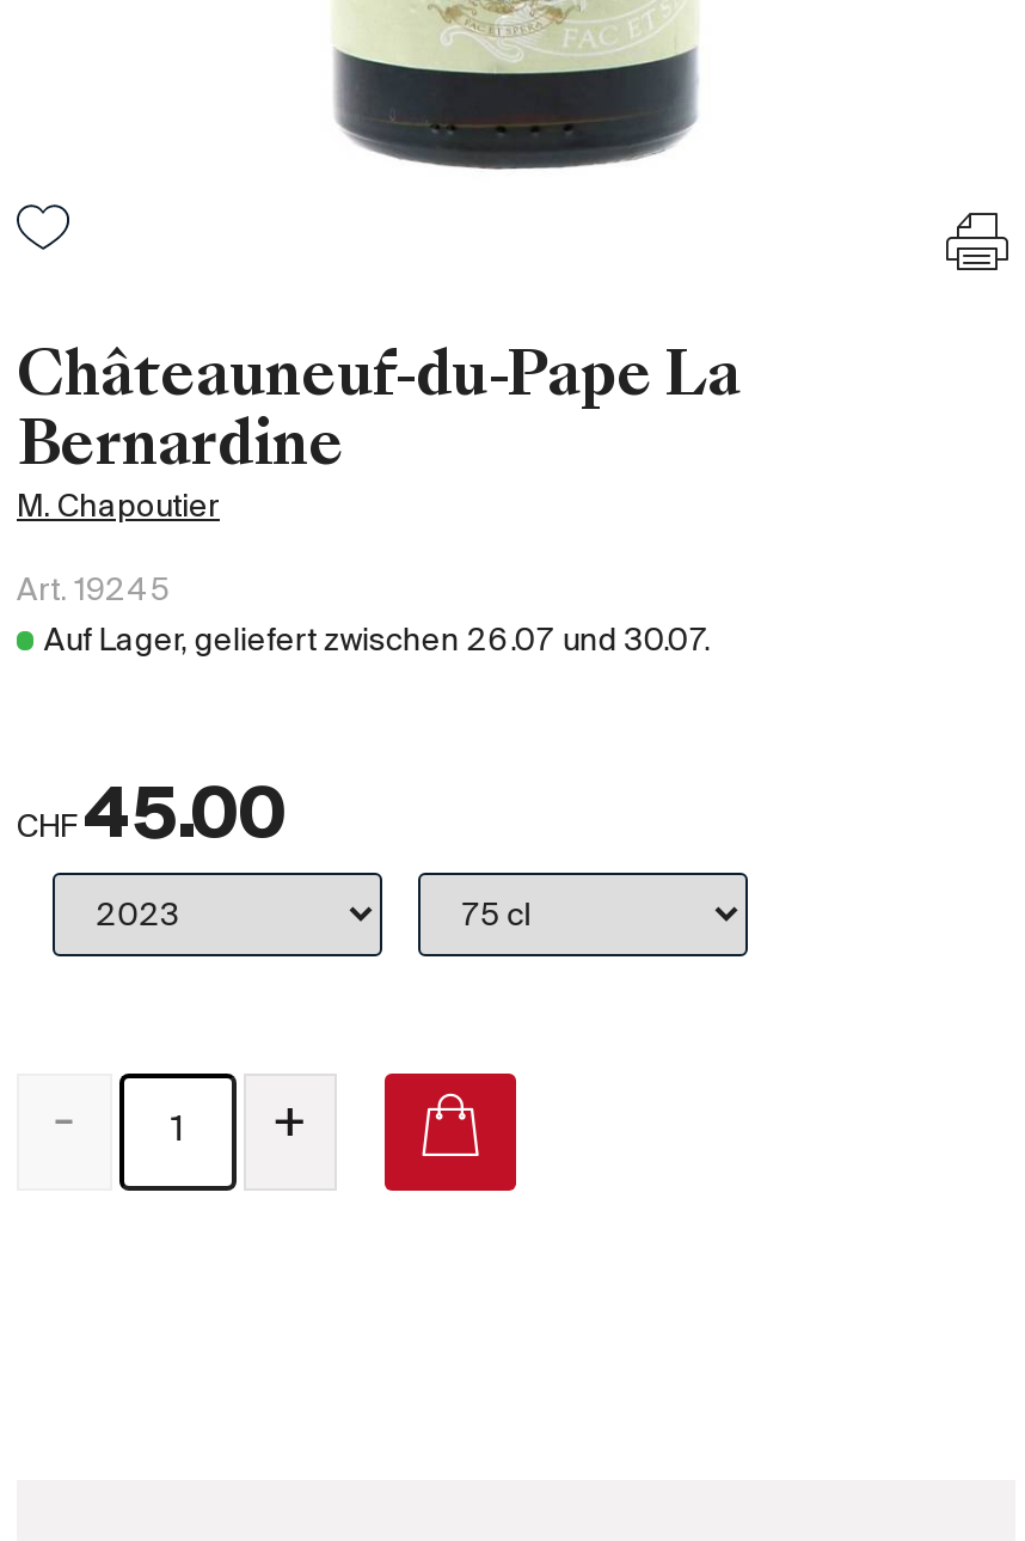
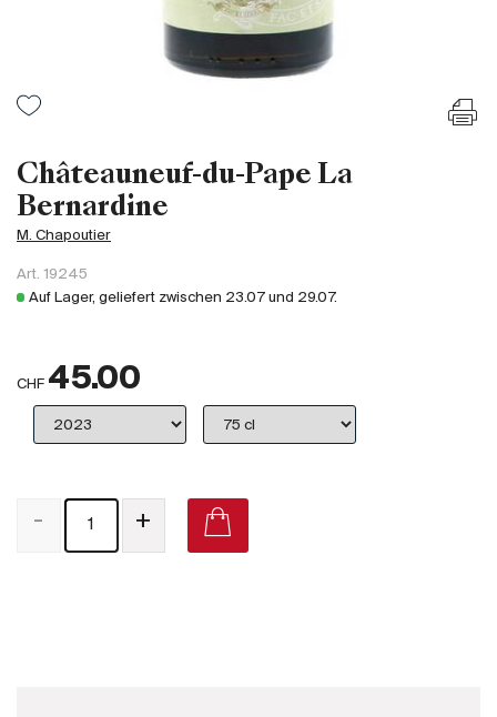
[44,623,711,659] Auf Lager, geliefert zwischen 26.07 und 30.07. -> [29,289,338,306] Auf Lager, geliefert zwischen 23.07 und 29.07.

